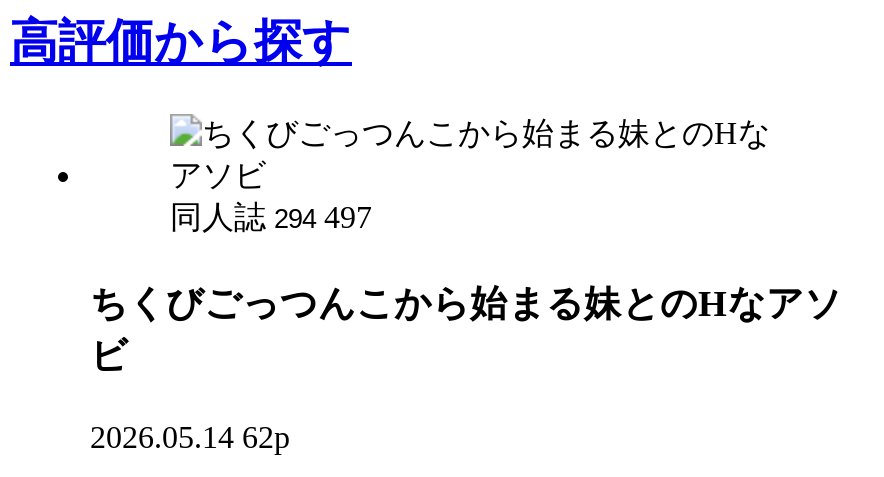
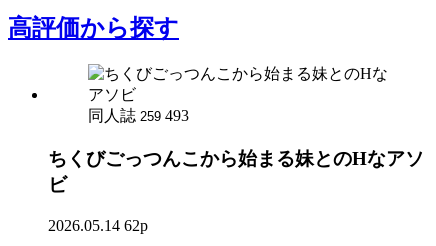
[170,200,372,234] 同人誌 294 497 -> [88,107,189,124] 同人誌 259 493

